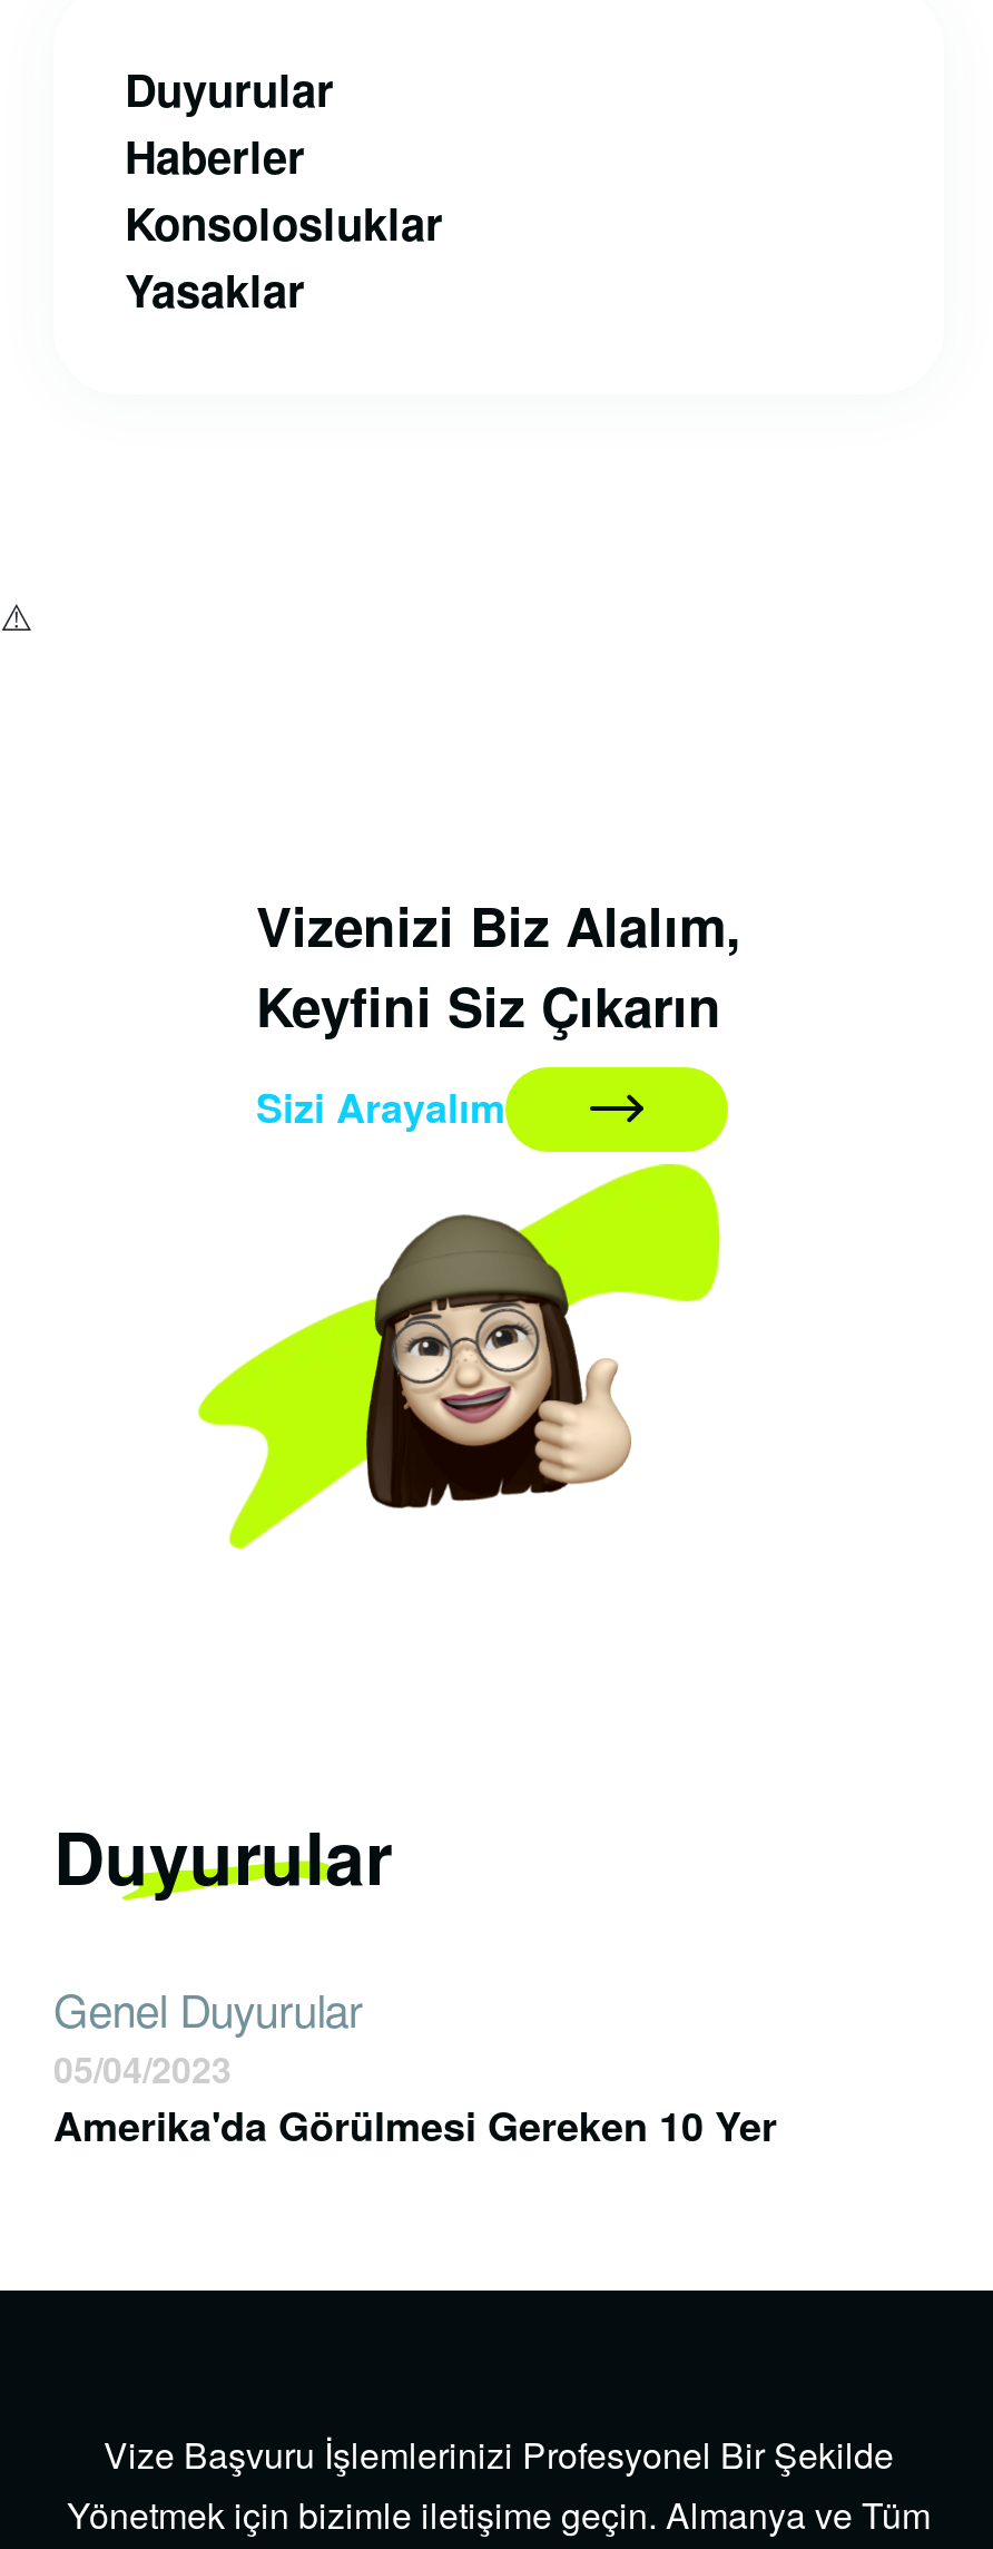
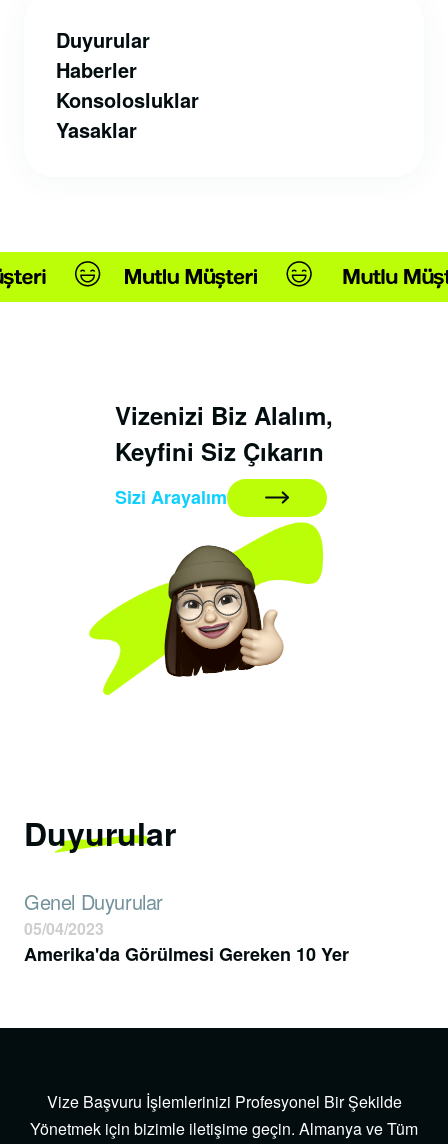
none -> [3,251,445,303] [image]

